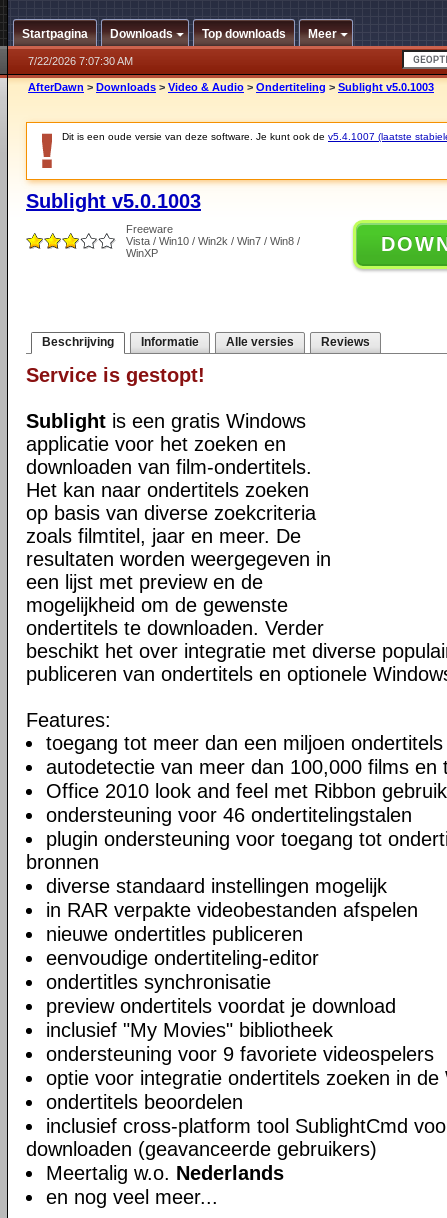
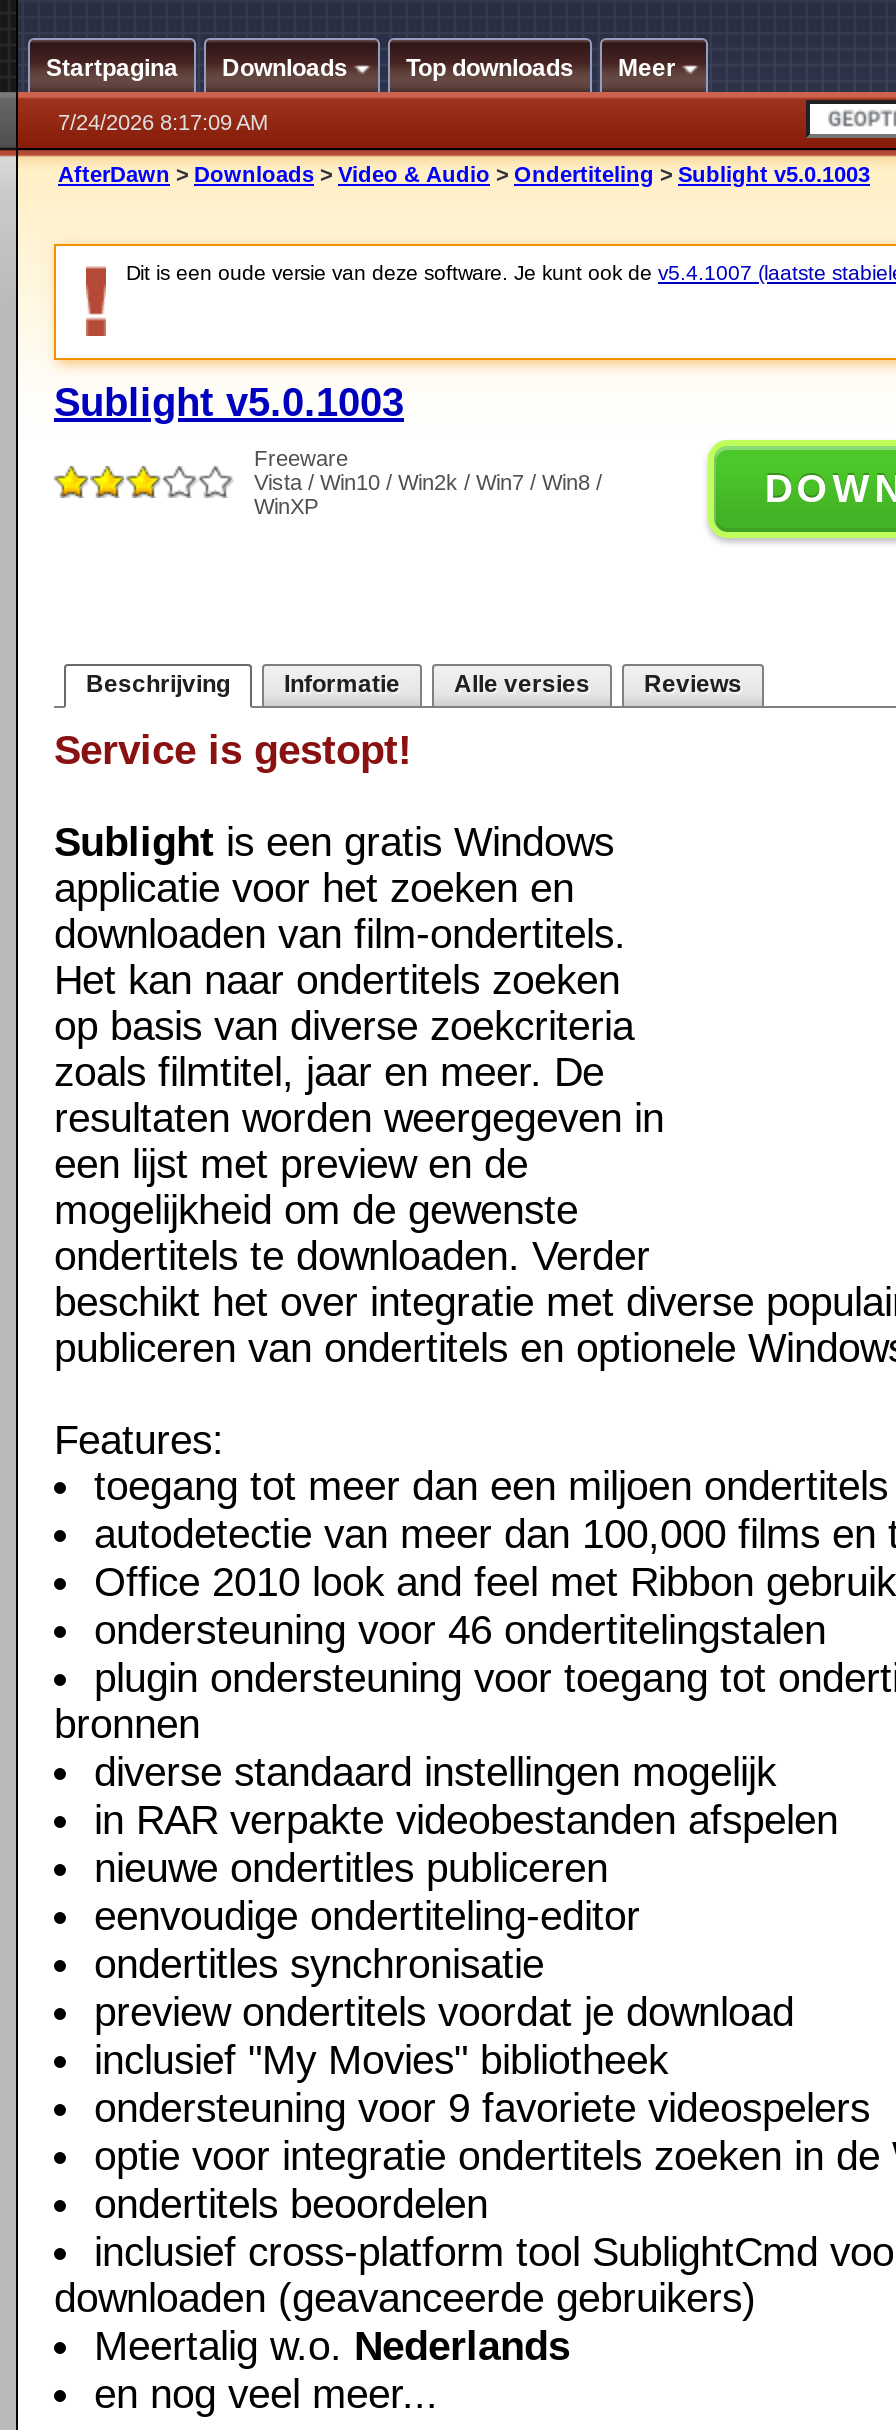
[28,55,133,67] 7/22/2026 7:07:30 AM -> [58,110,268,134] 7/24/2026 8:17:09 AM

